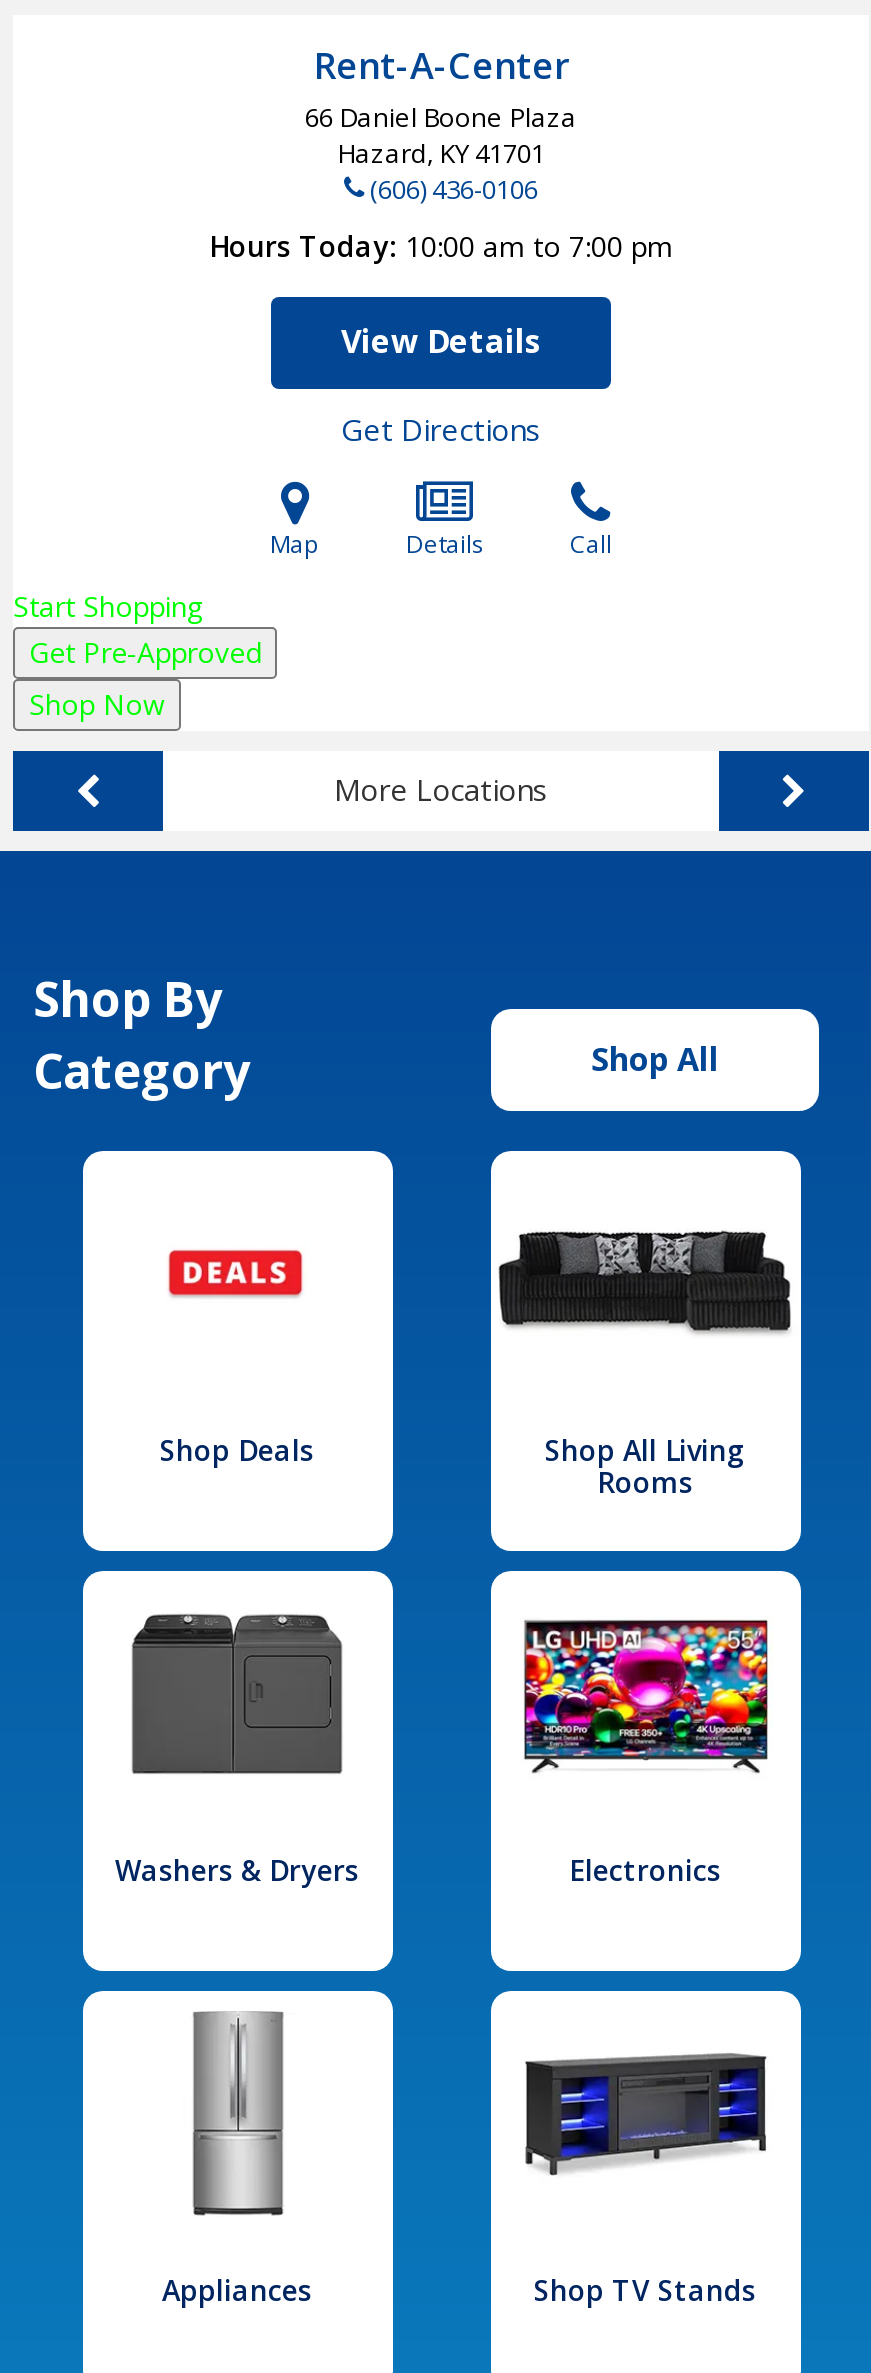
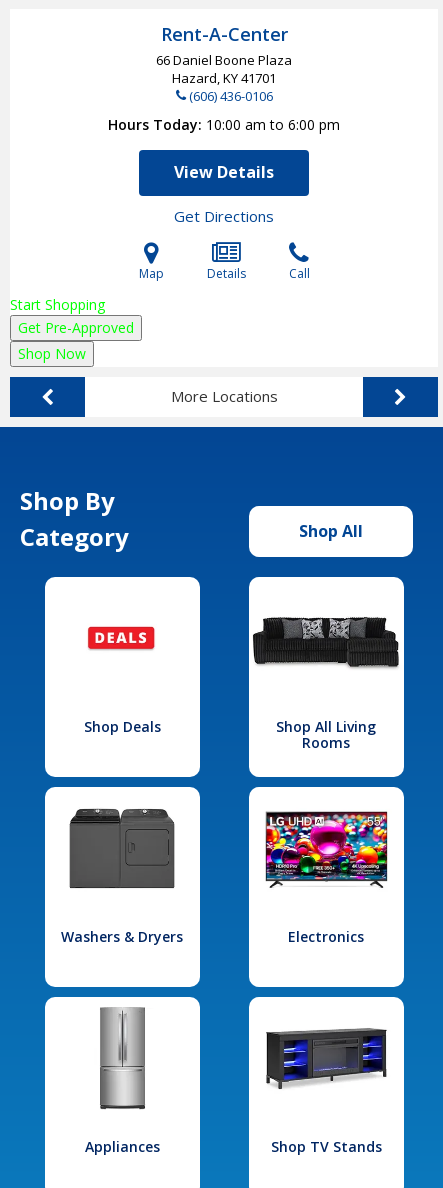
[209,227,673,265] Hours Today 10:00 am to 7:00 pm -> [108,115,340,134] Hours Today 10:00 am to 6:00 pm

